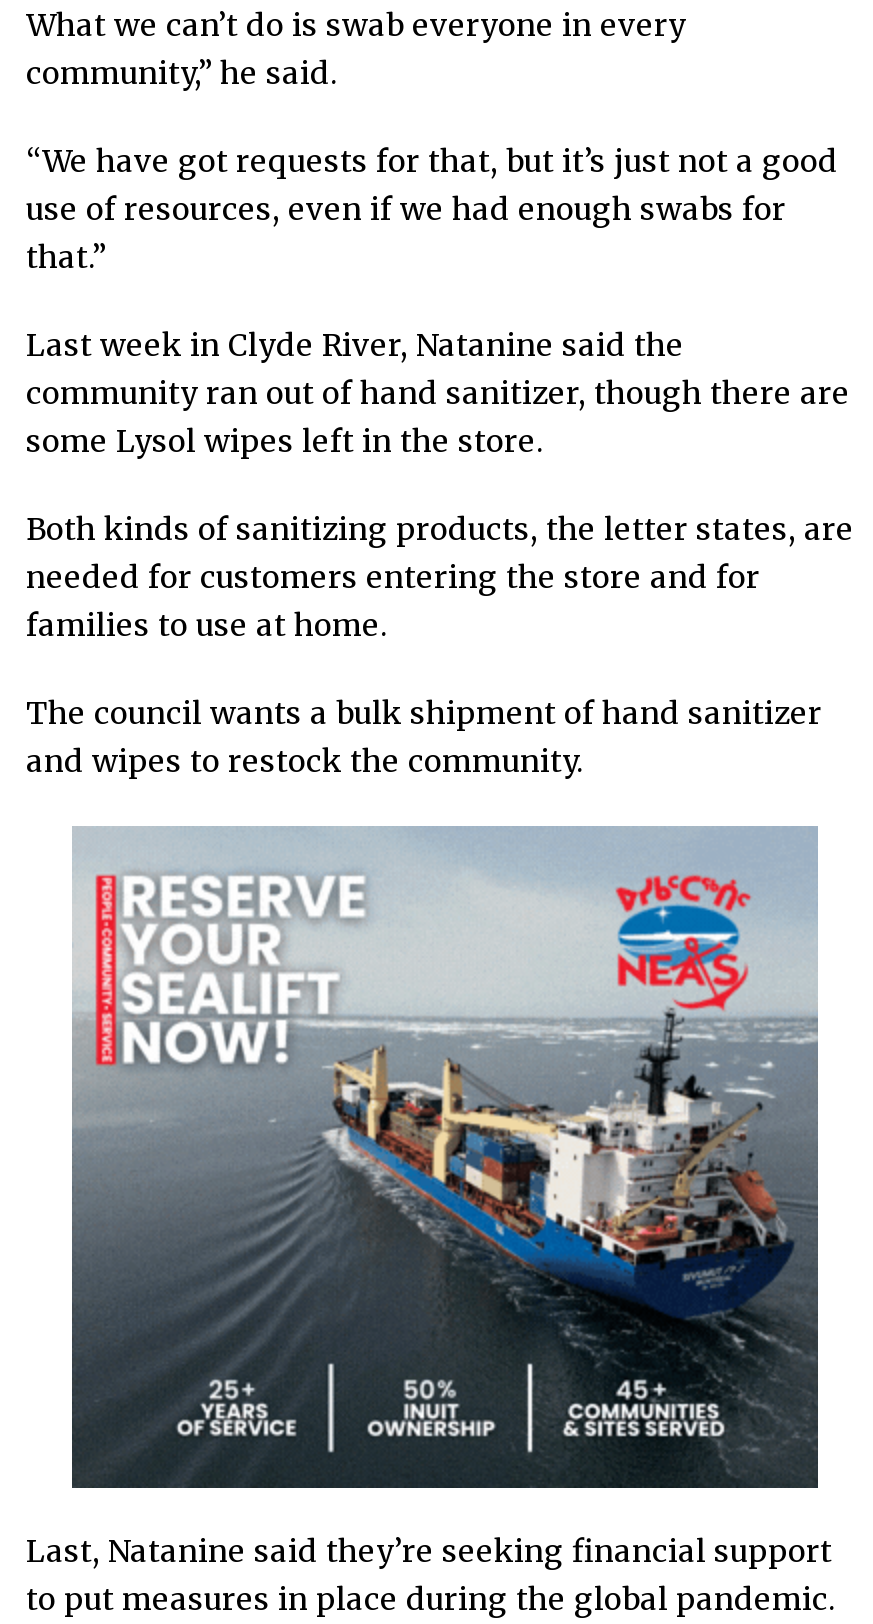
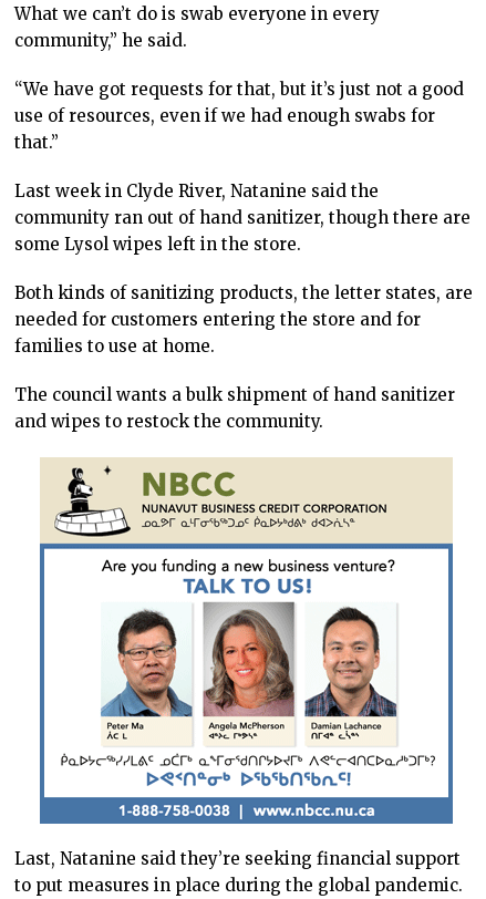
[70,826,820,1490] [image] -> [39,458,454,825] [image]

